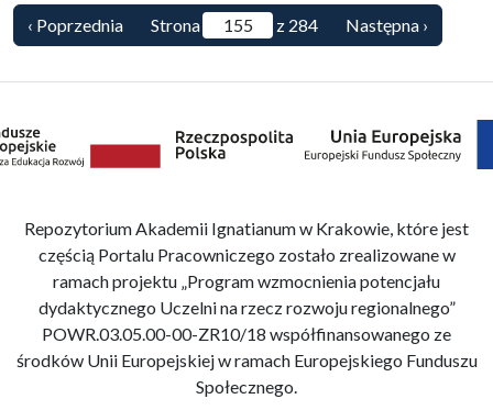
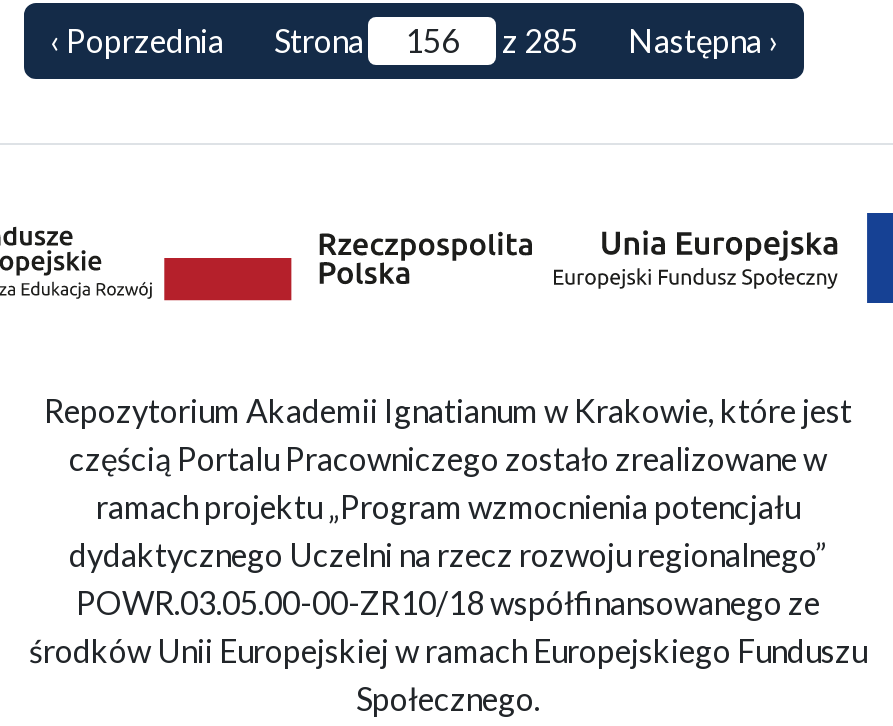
[273,14,428,35] z 284 Następna › -> [496,21,778,59] z 285 Następna ›

